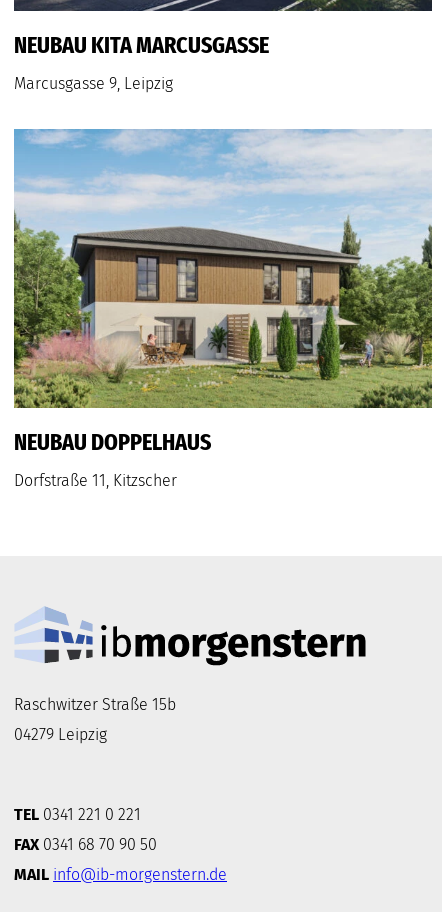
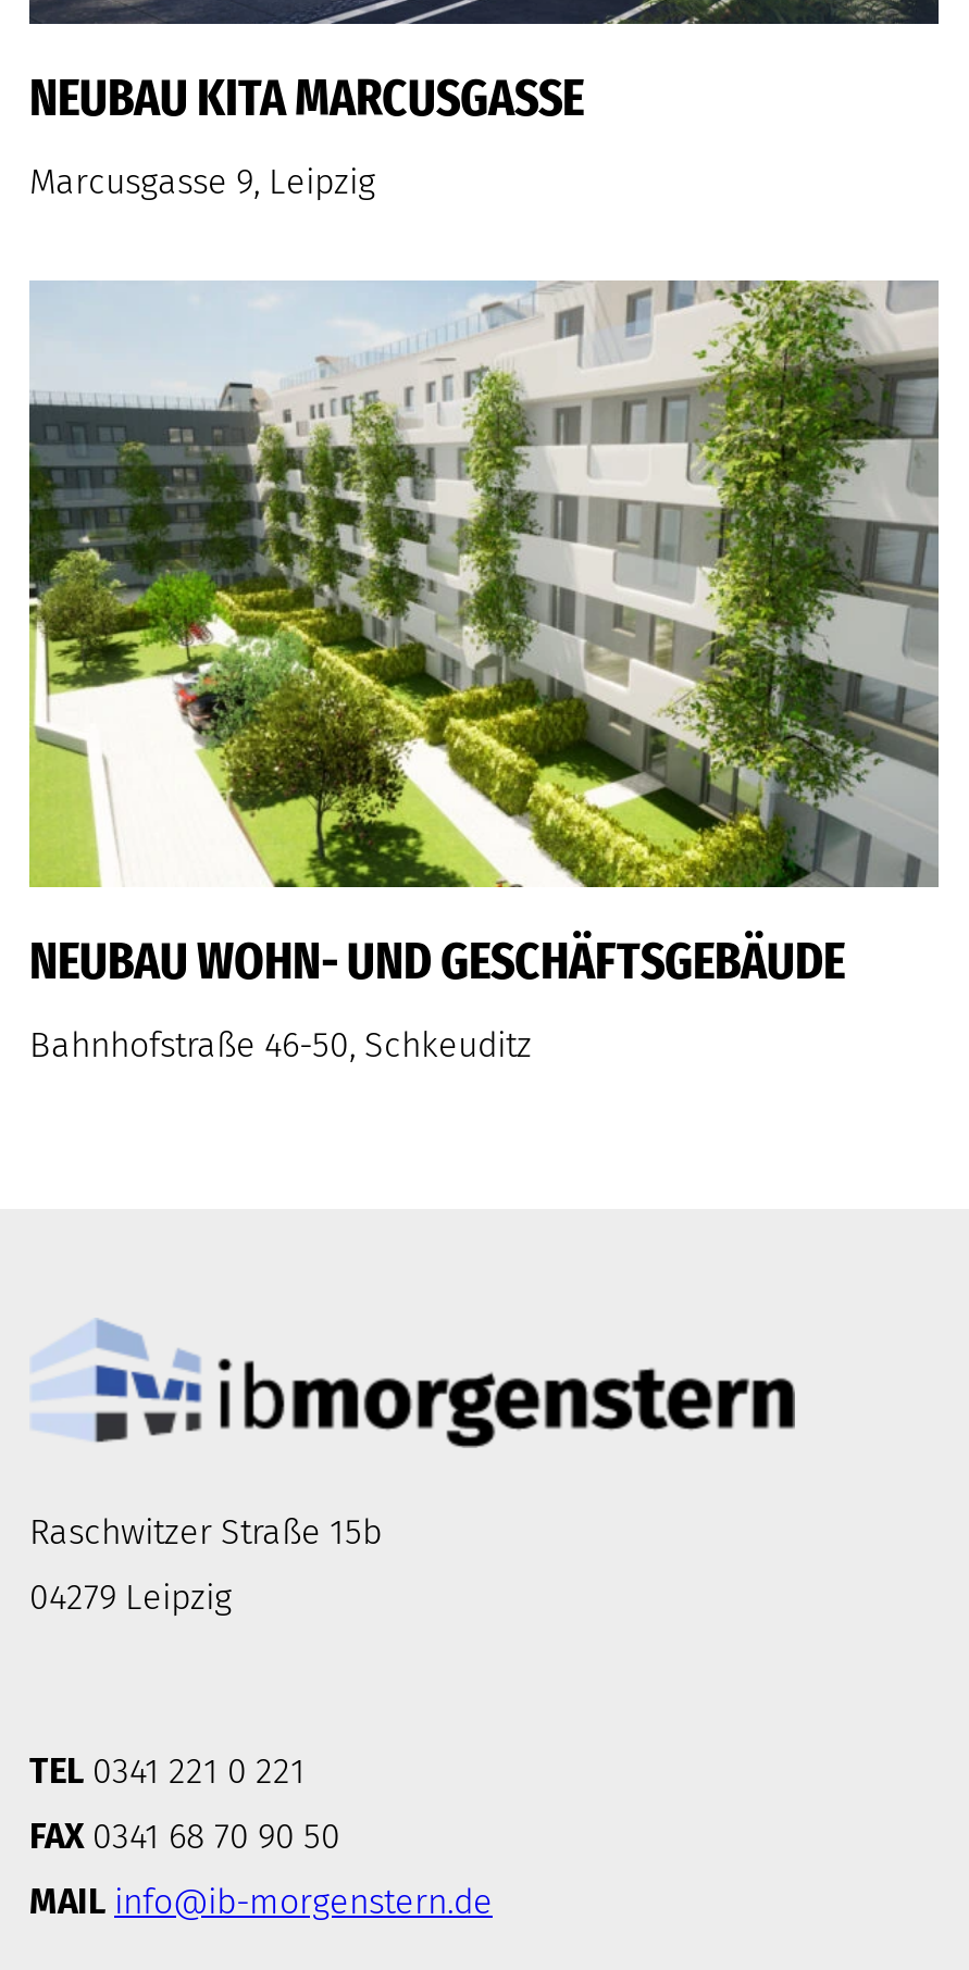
[13,129,433,455] [image] | NEUBAU DOPPELHAUS -> [27,278,941,990] [image] | NEUBAU WOHN- UND GESCHÄFTSGEBÄUDE
[14,470,177,489] Dorfstraße 11, Kitzscher -> [29,1023,532,1064] Bahnhofstraße 46-50, Schkeuditz

